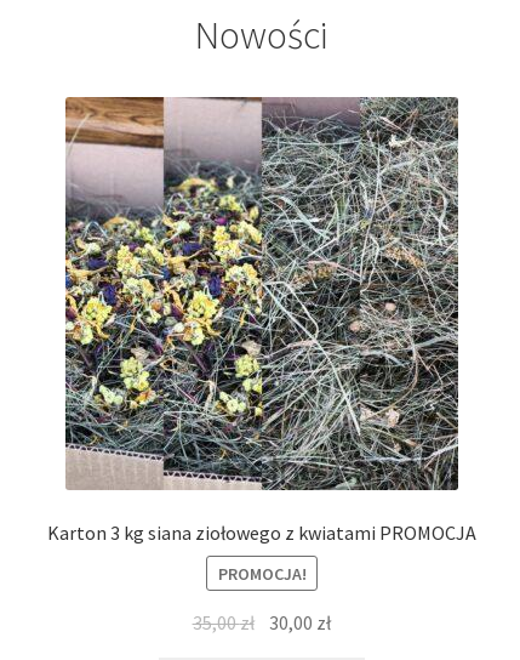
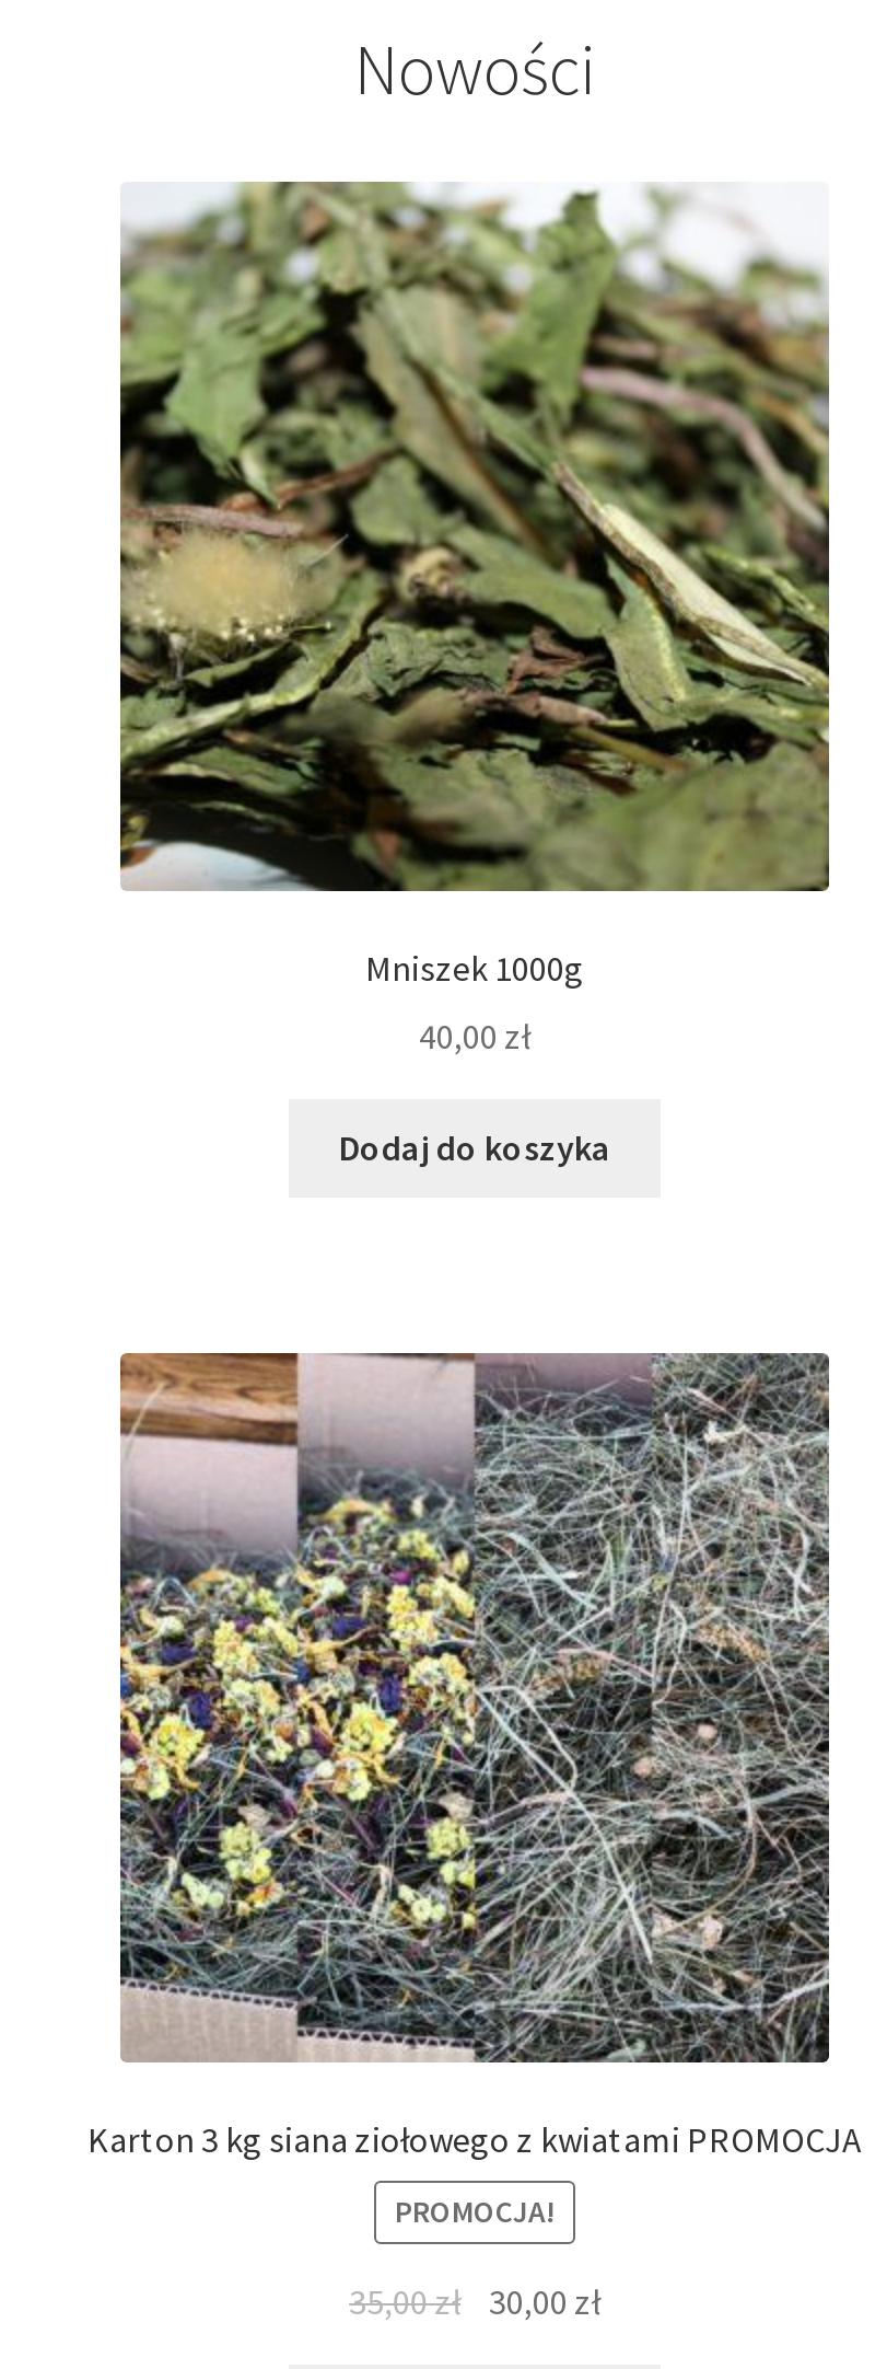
none -> [118,180,829,1168] [image] | Mniszek 1000g | 40,00 zł | Dodaj do koszyka

